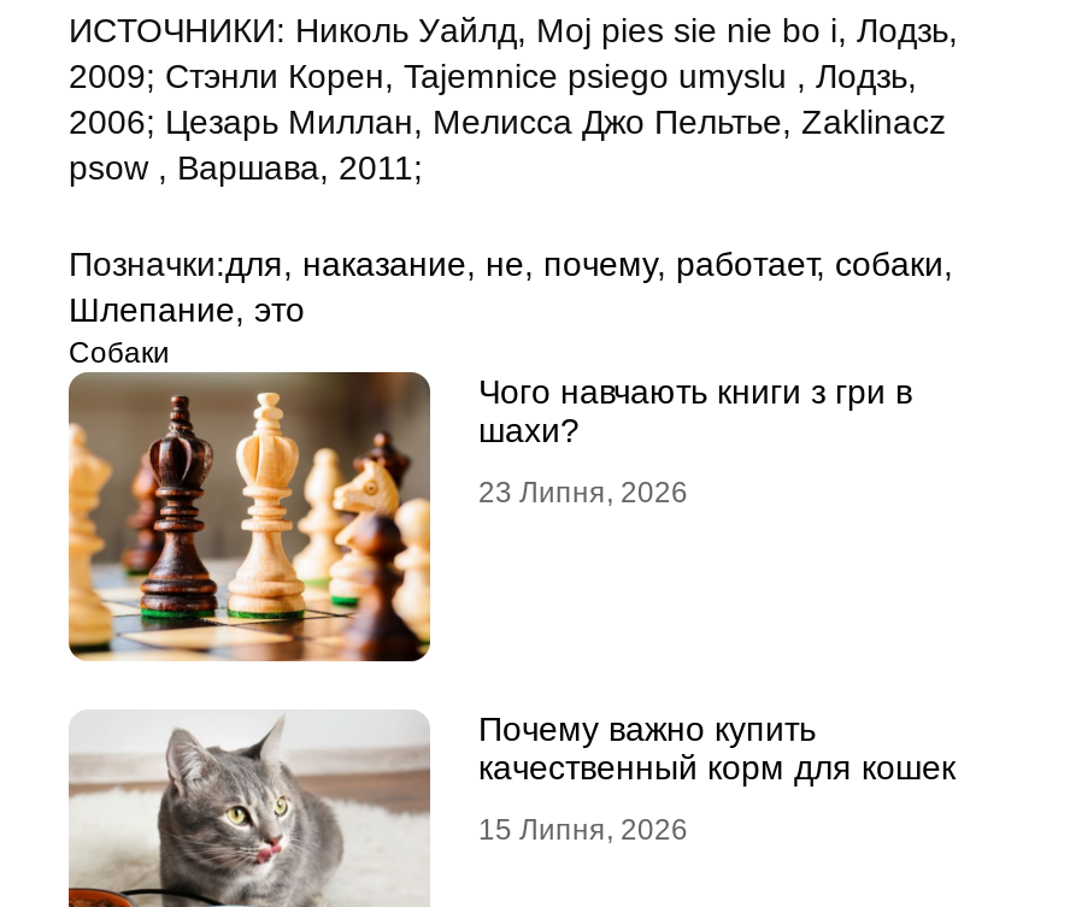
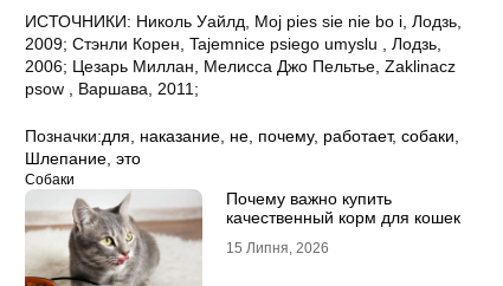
[66,370,912,664] [image] | Чого навчають книги з гри в | шахи? | 23 Липня, 2026 -> none

